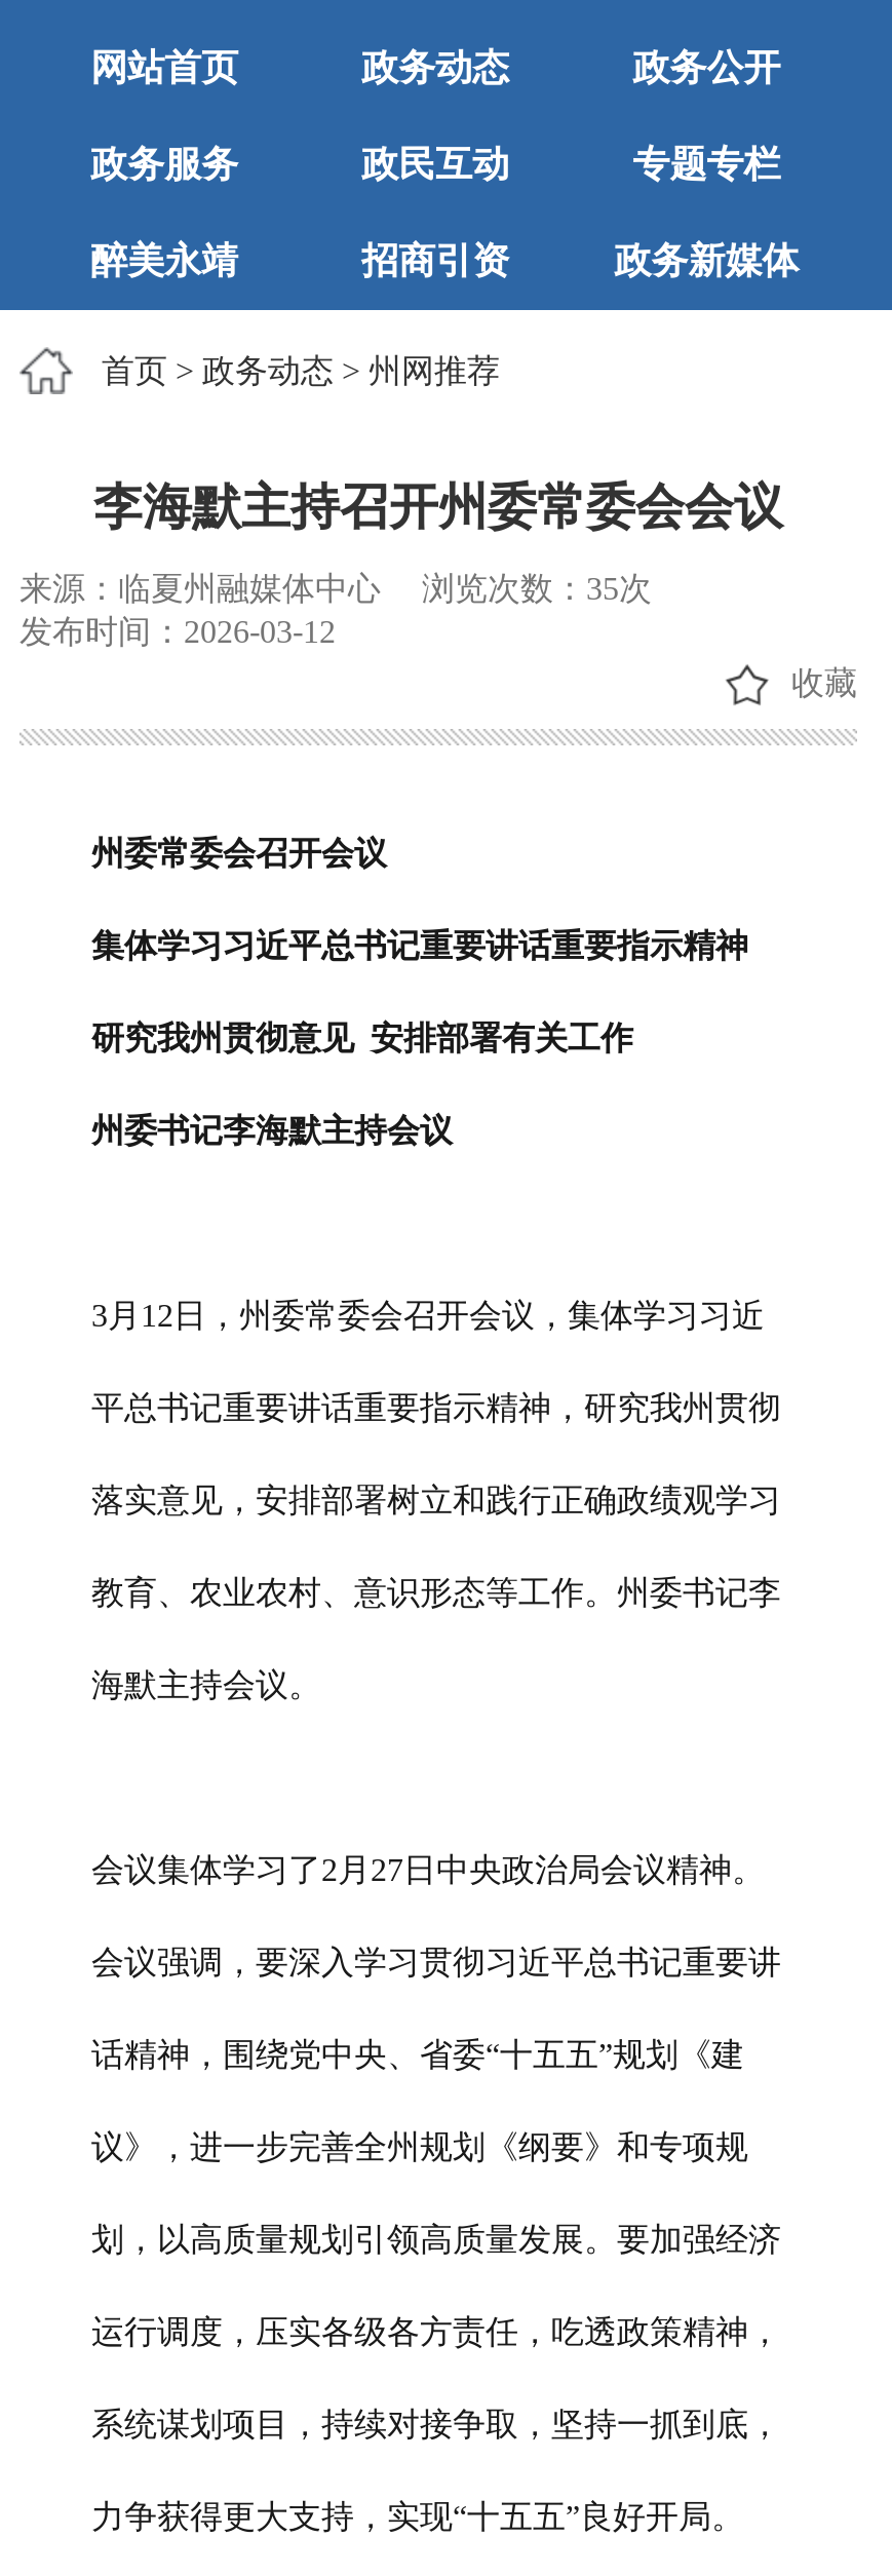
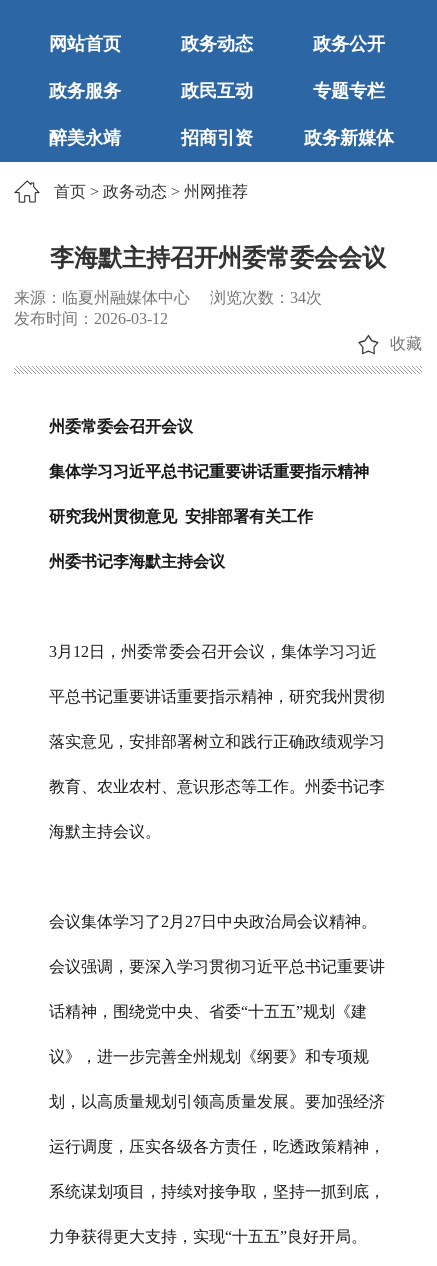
[20,570,652,605] 来源：临夏州融媒体中心 浏览次数：35次 -> [14,289,322,306] 来源：临夏州融媒体中心 浏览次数：34次

